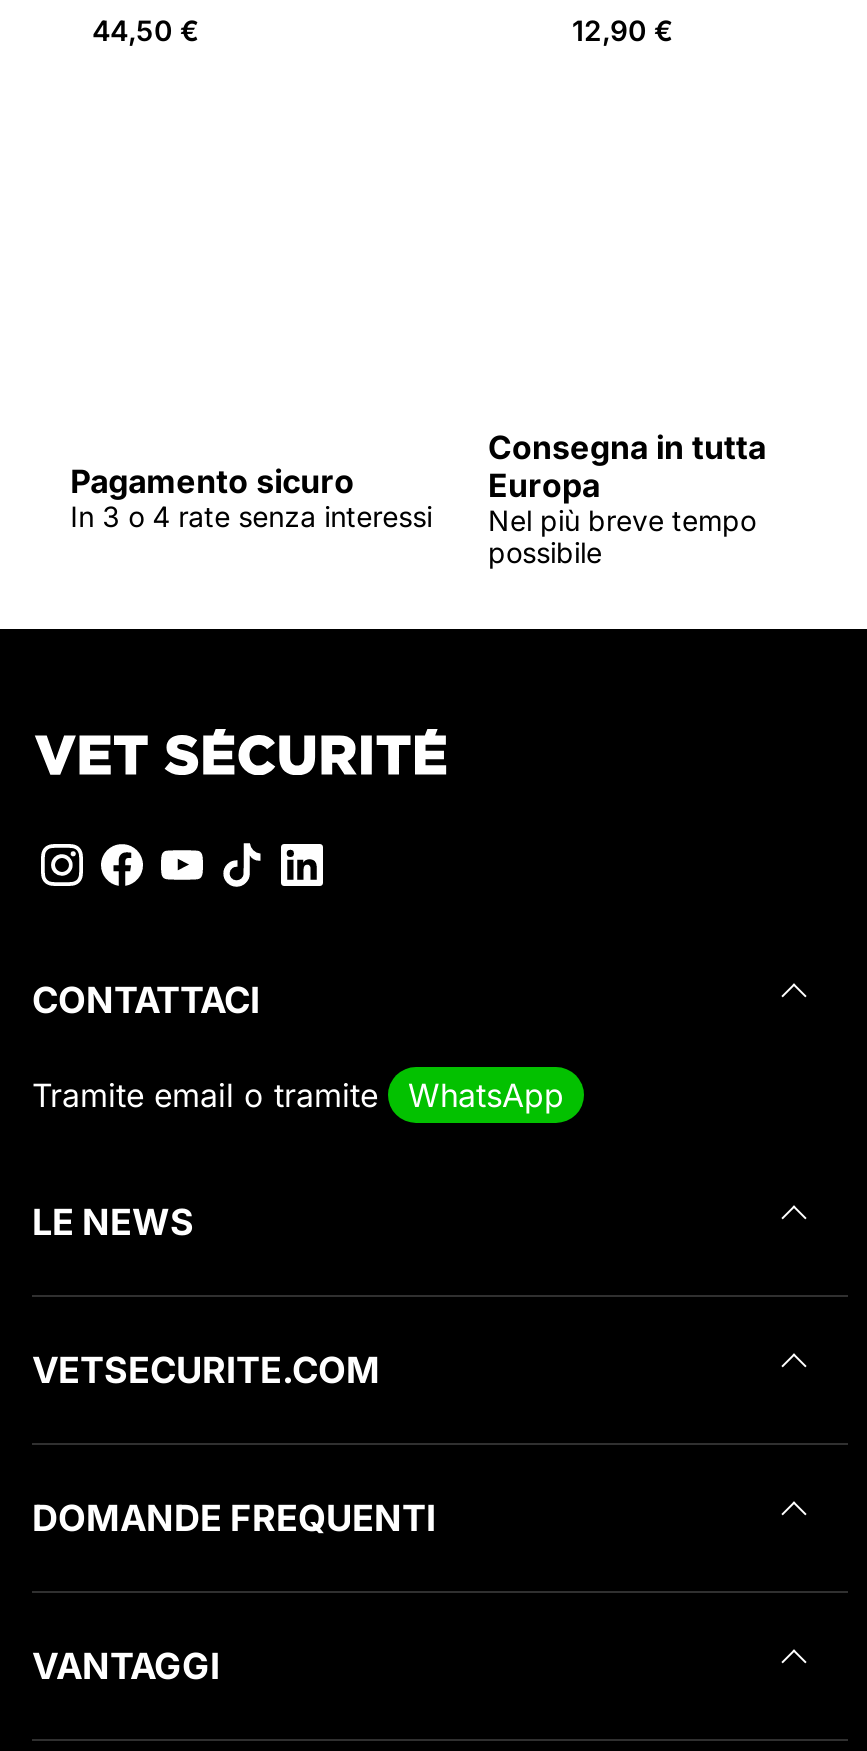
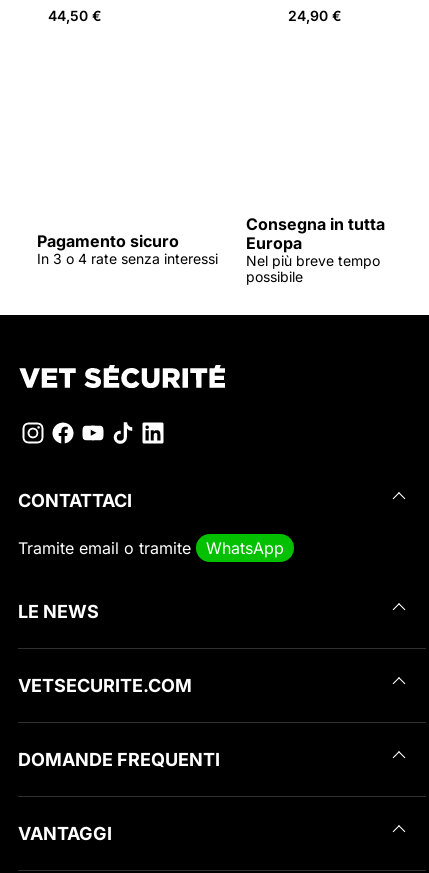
[572,13,674,47] 12,90 € -> [288,7,342,24] 24,90 €

